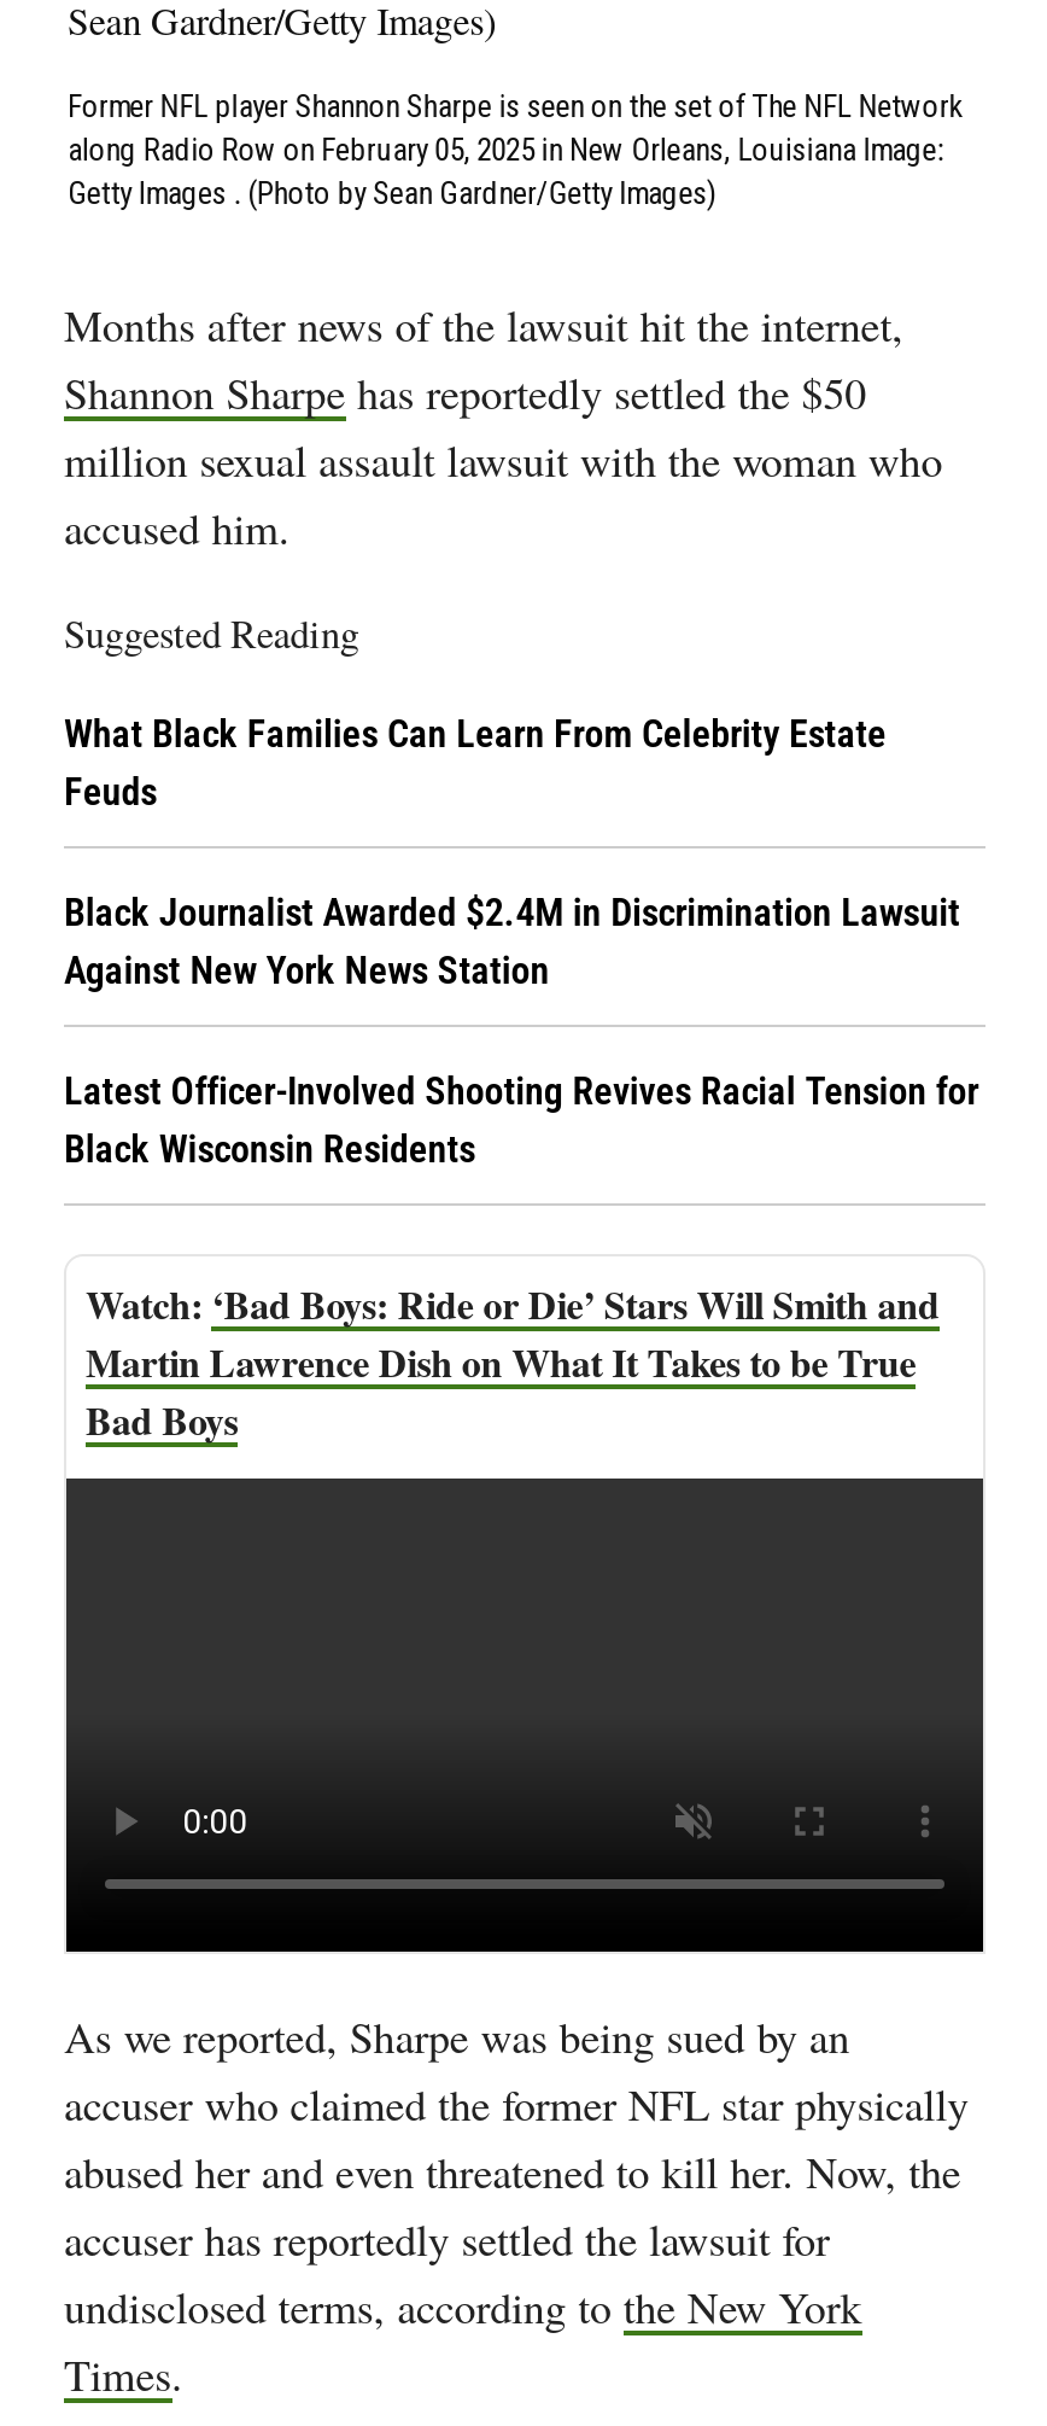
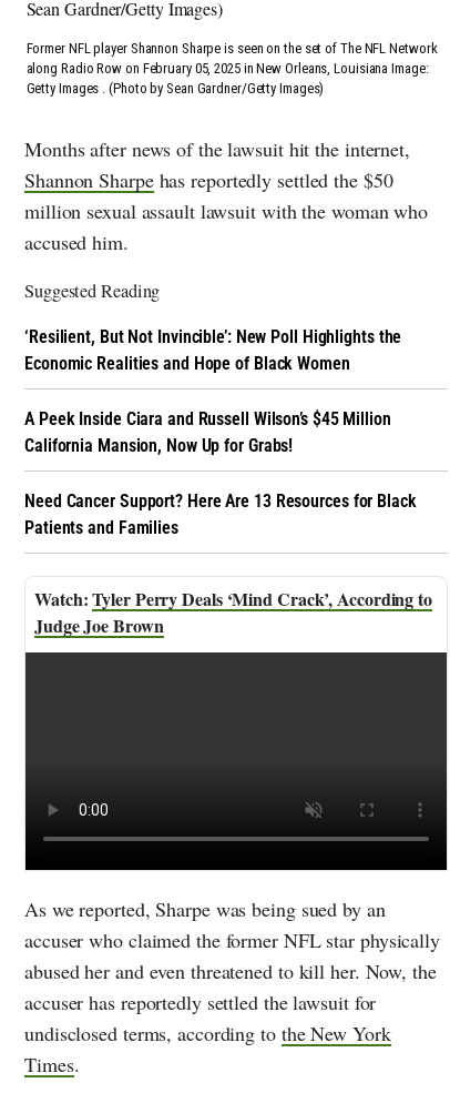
[64,711,886,815] What Black Families Can Learn From Celebrity Estate | Feuds -> [24,326,402,374] ‘Resilient, But Not Invincible’: New Poll Highlights the | Economic Realities and Hope of Black Women
[64,890,960,994] Black Journalist Awarded $2.4M in Discrimination Lawsuit | Against New York News Station -> [24,409,391,456] A Peek Inside Ciara and Russell Wilson’s $45 Million | California Mansion, Now Up for Grabs!
[64,1069,978,1172] Latest Officer-Involved Shooting Revives Racial Tension for | Black Wisconsin Residents -> [24,491,417,538] Need Cancer Support? Here Are 13 Resources for Black | Patients and Families
[86,1276,939,1448] ‘Bad Boys: Ride or Die’ Stars Will Smith and | Martin Lawrence Dish on What It Takes to be True | Bad Boys -> [34,586,432,638] Tyler Perry Deals ‘Mind Crack’, According to | Judge Joe Brown

